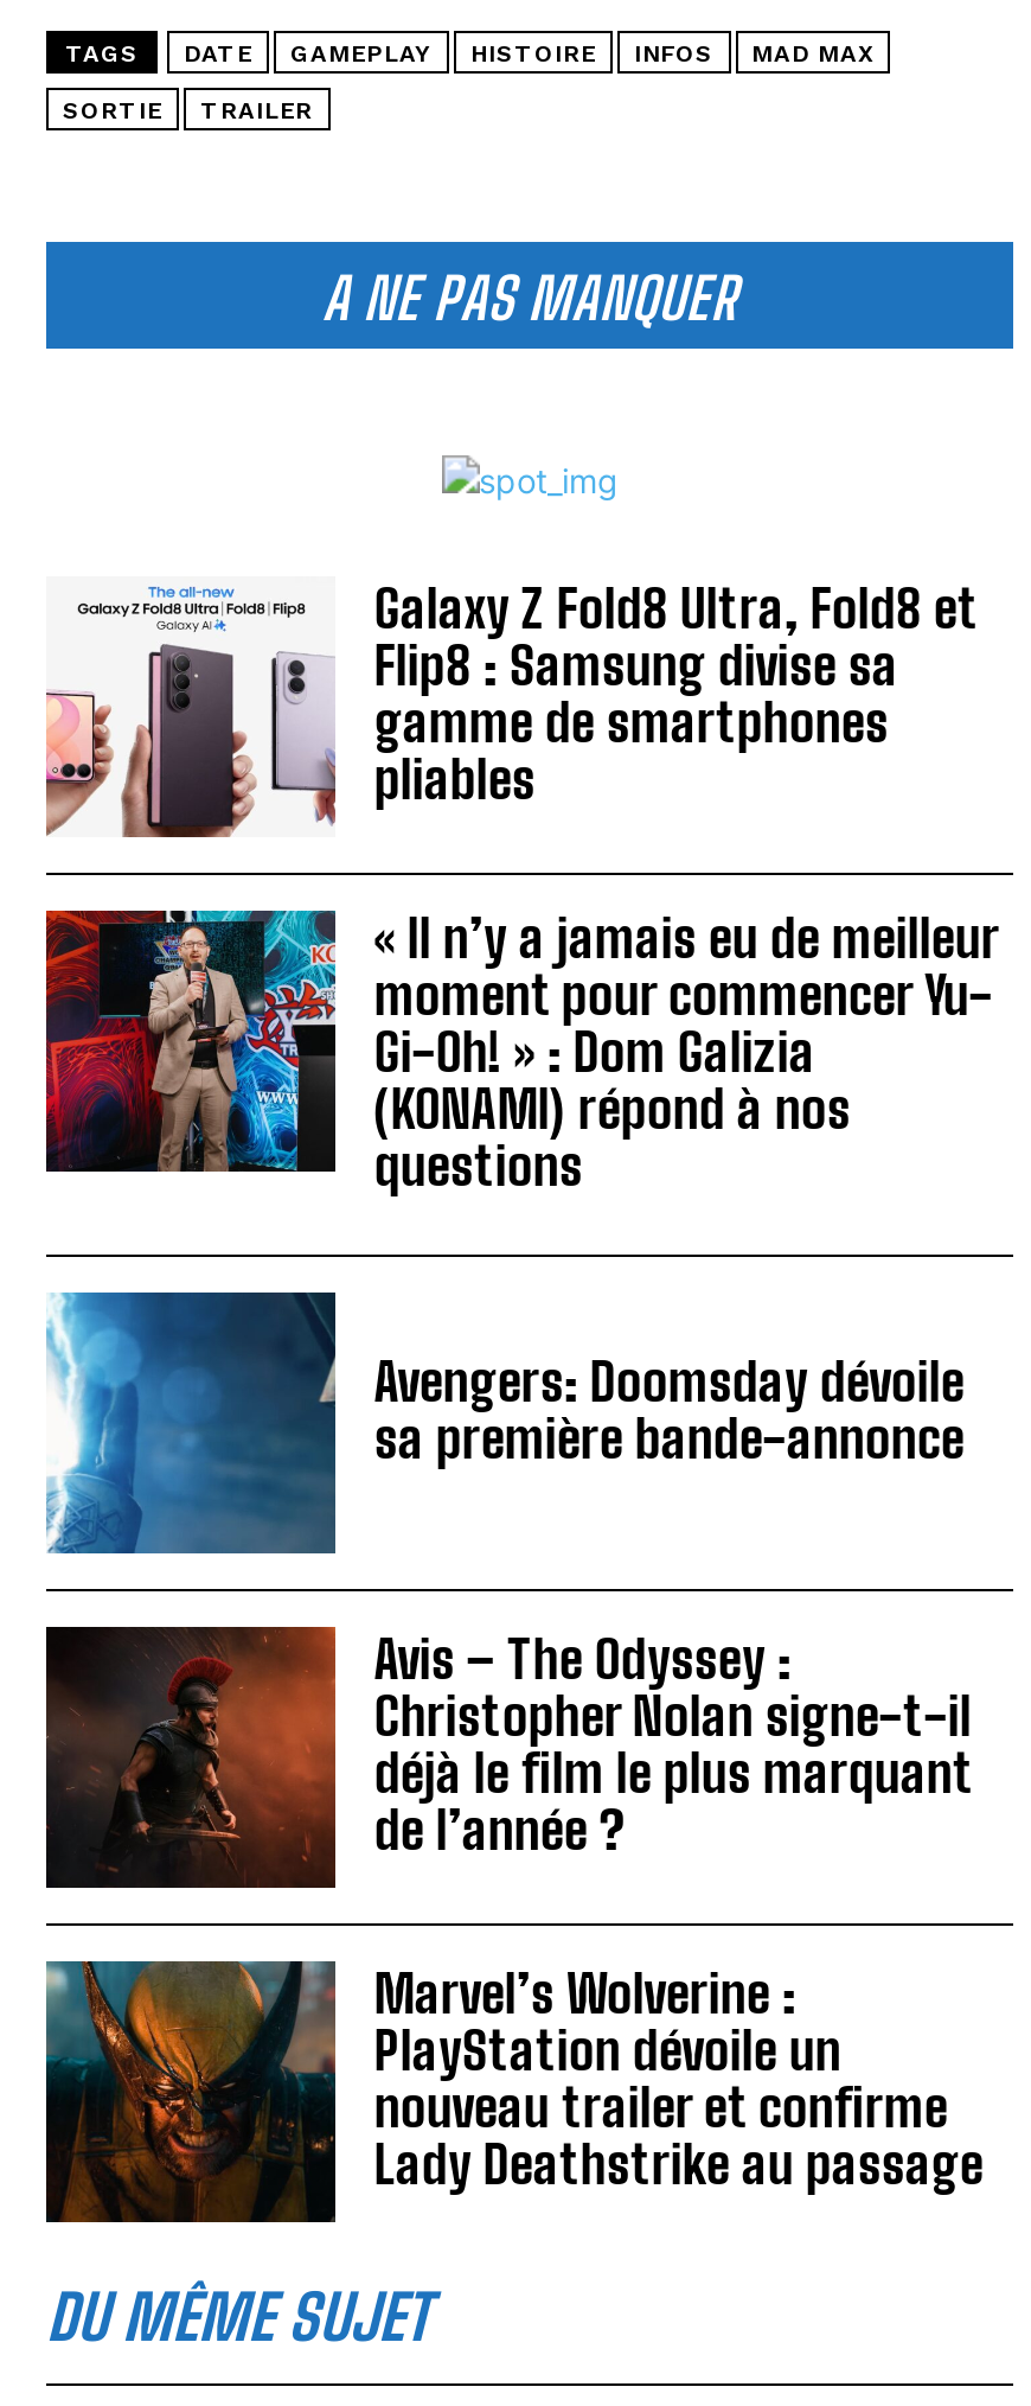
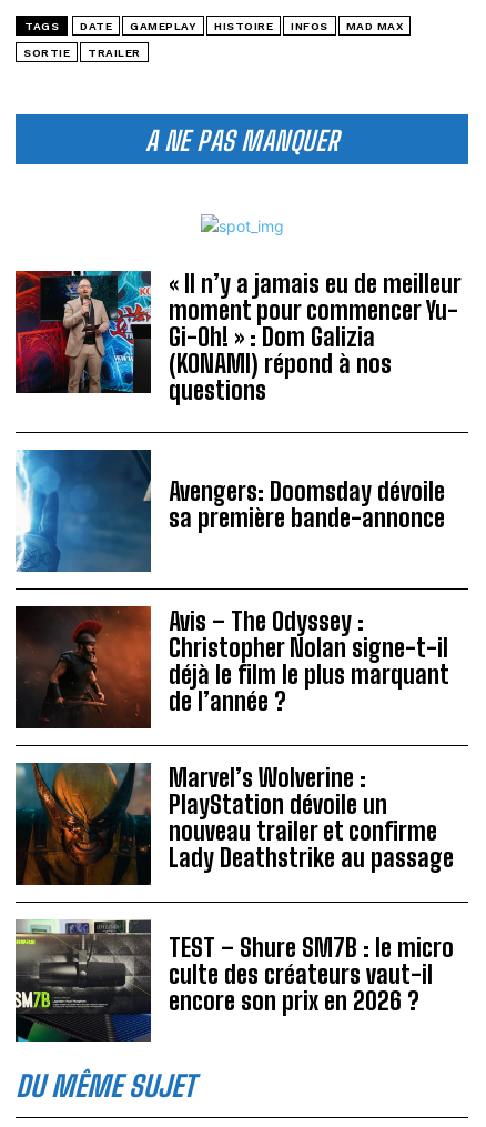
[44,575,979,840] [image] | Galaxy Z Fold8 Ultra, Fold8 et | Flip8 : Samsung divise sa | gamme de smartphones | pliables -> none
moved [41,905,1000,2196] -> [13,268,462,873]: [image] | « Il n’y a jamais eu de meilleur | moment pour commencer Yu- | ... | nouveau trailer et confirme | Lady Deathstrike au passage
none -> [14,919,454,1043] [image] | TEST – Shure SM7B : le micro | culte des créateurs vaut-il | encore son prix en 2026 ?

